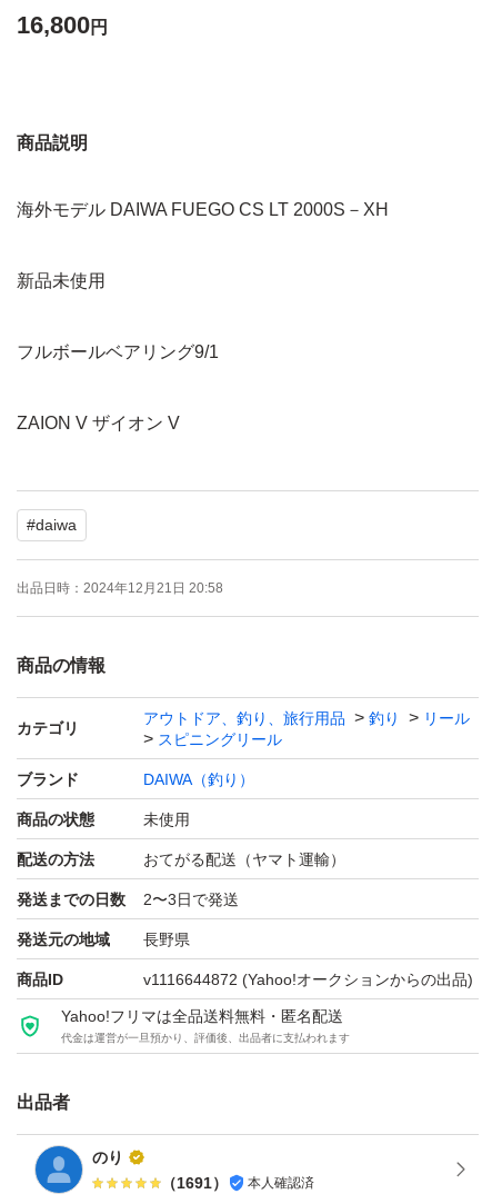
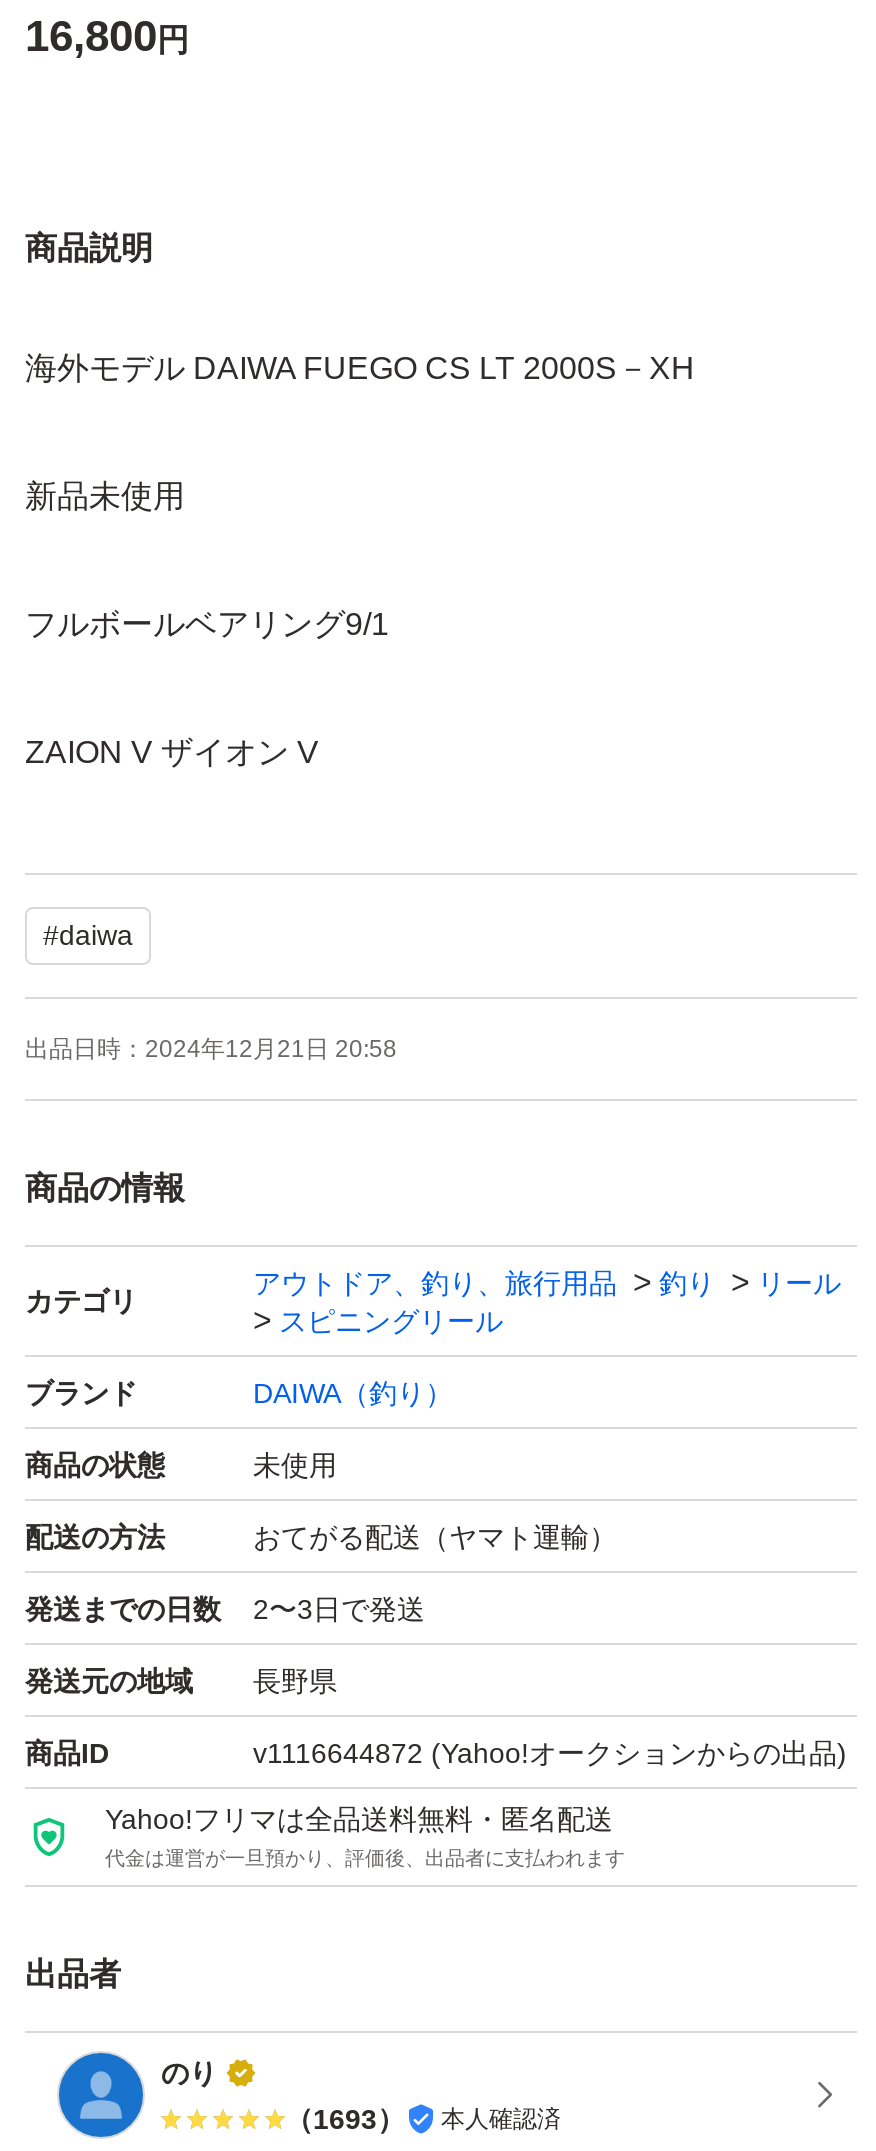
[161,1174,314,1192] （1691） 本人確認済 -> [285,2103,561,2135] （1693） 本人確認済

